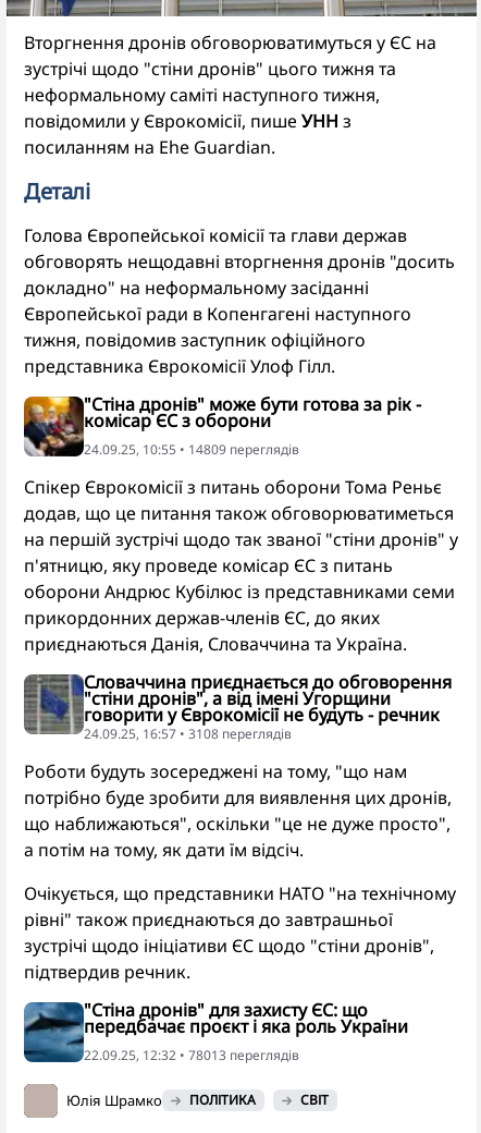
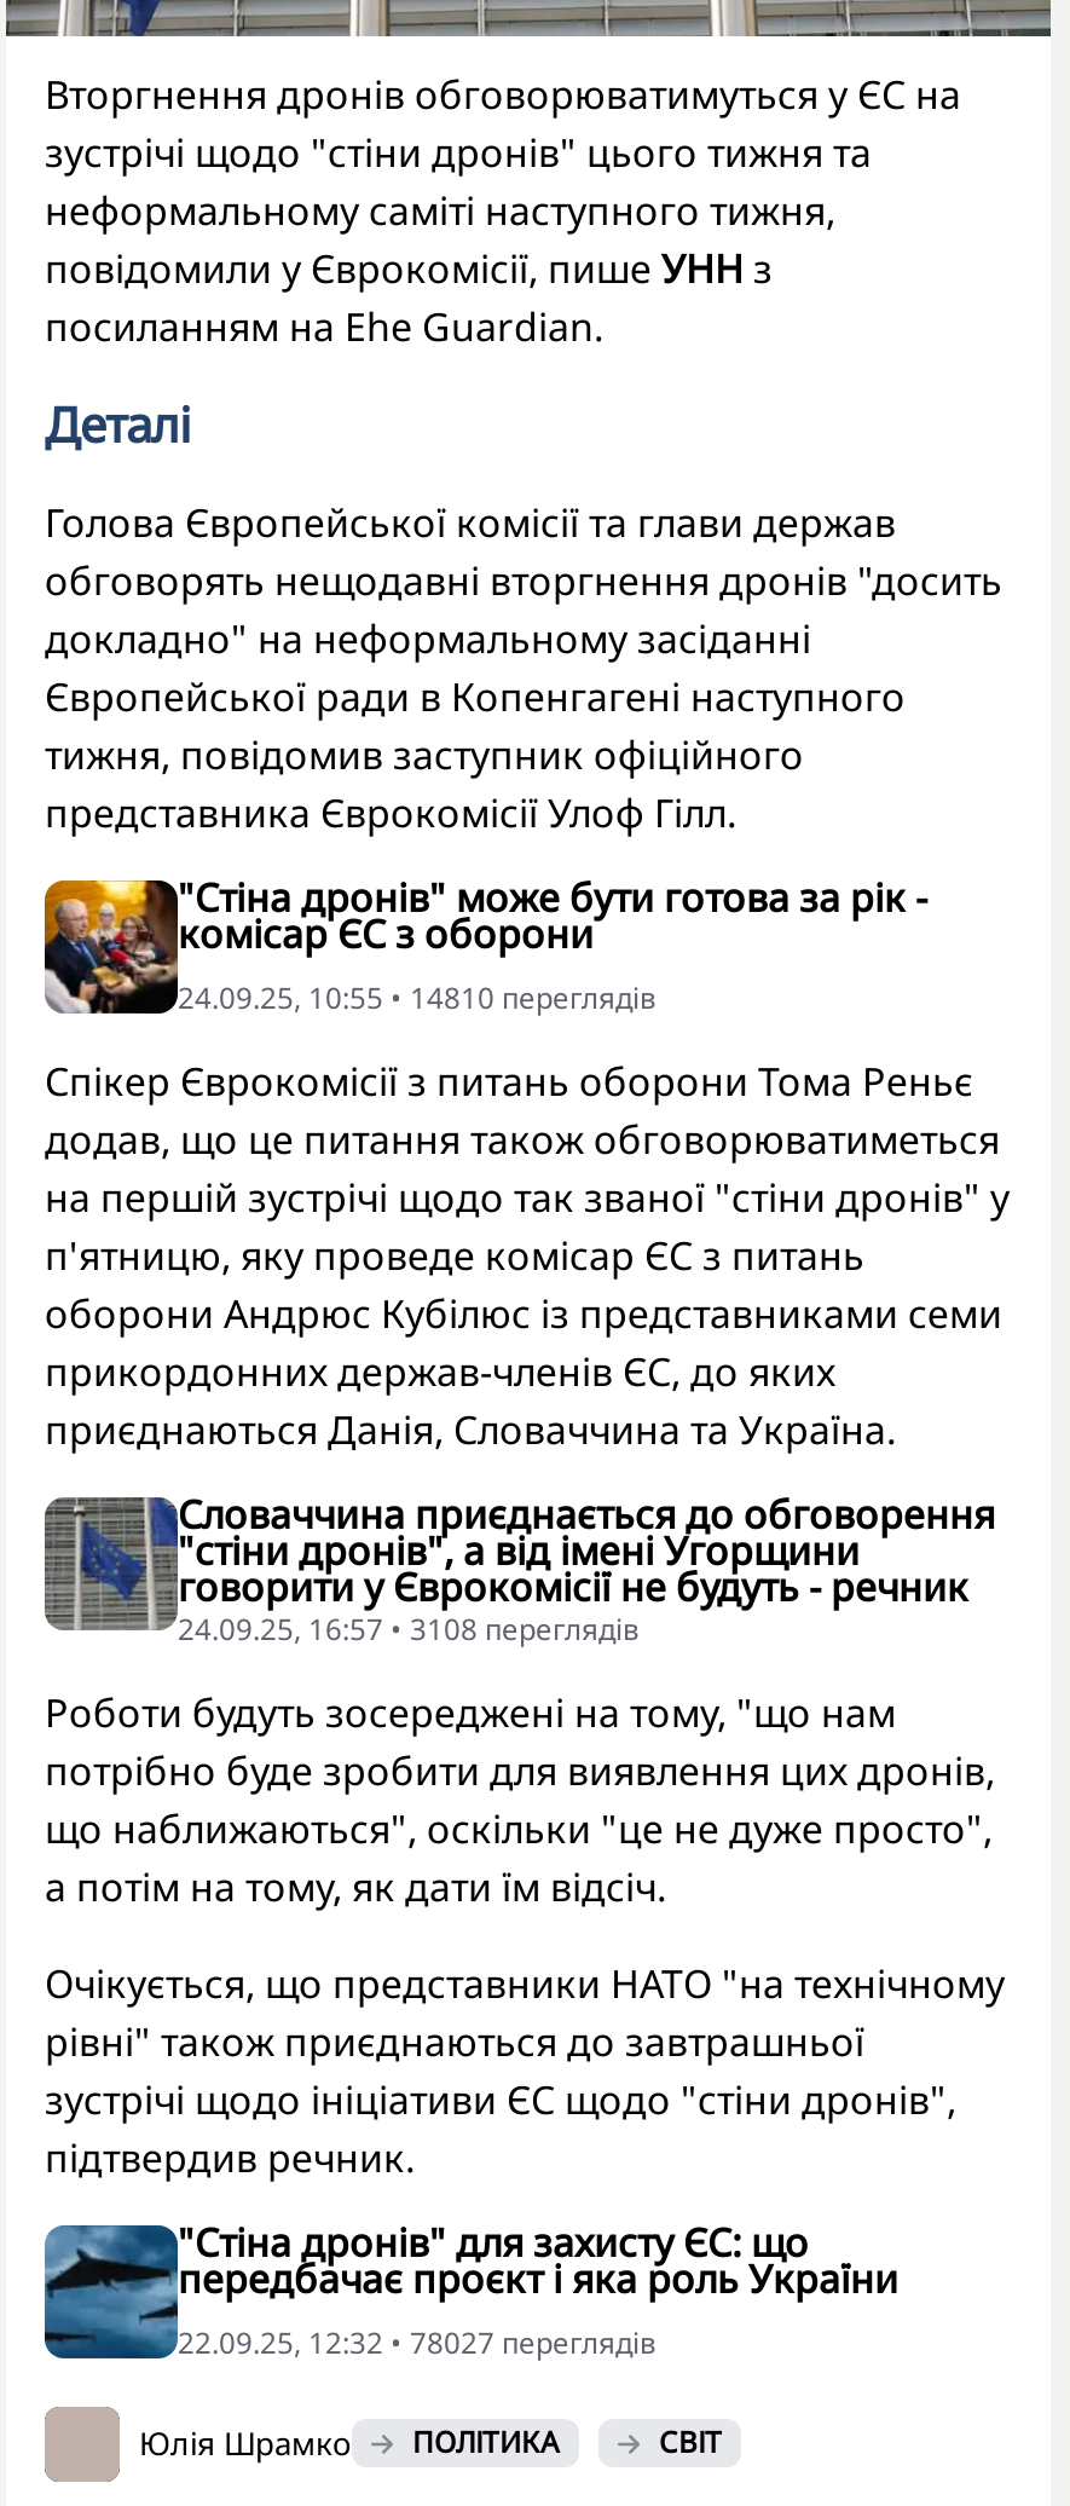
[84,440,299,459] 24.09.25, 10:55 • 14809 переглядiв -> [178,977,657,1018] 24.09.25, 10:55 • 14810 переглядiв
[84,1046,299,1064] 22.09.25, 12:32 • 78013 переглядiв -> [178,2322,657,2363] 22.09.25, 12:32 • 78027 переглядiв

